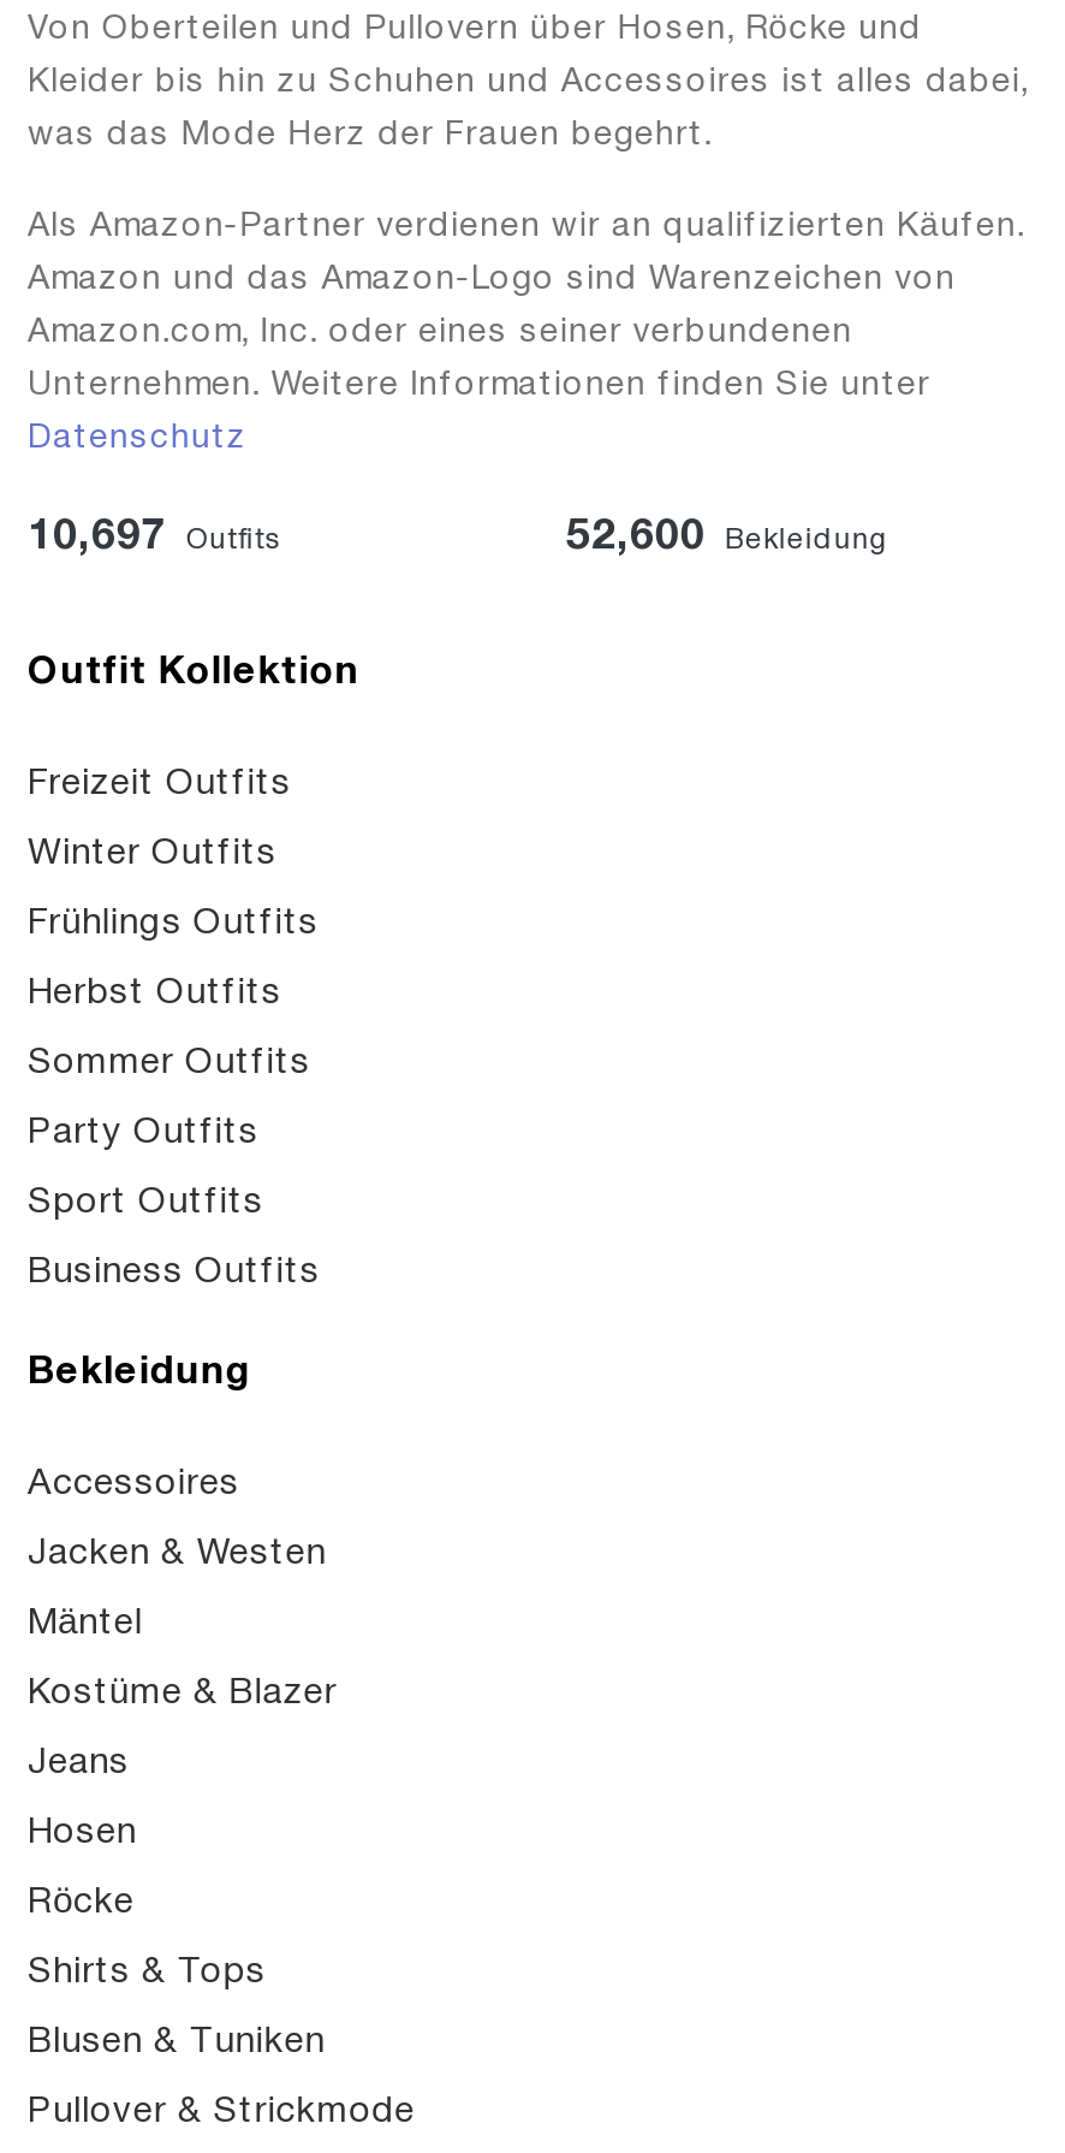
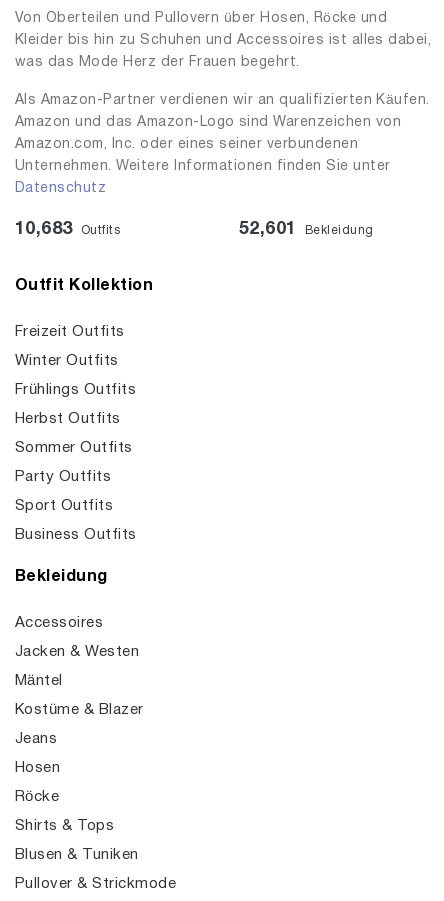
[28,517,281,558] 10,697 Outfits -> [15,221,120,238] 10,683 Outfits
[566,517,890,558] 52,600 Bekleidung -> [239,221,374,238] 52,601 Bekleidung

